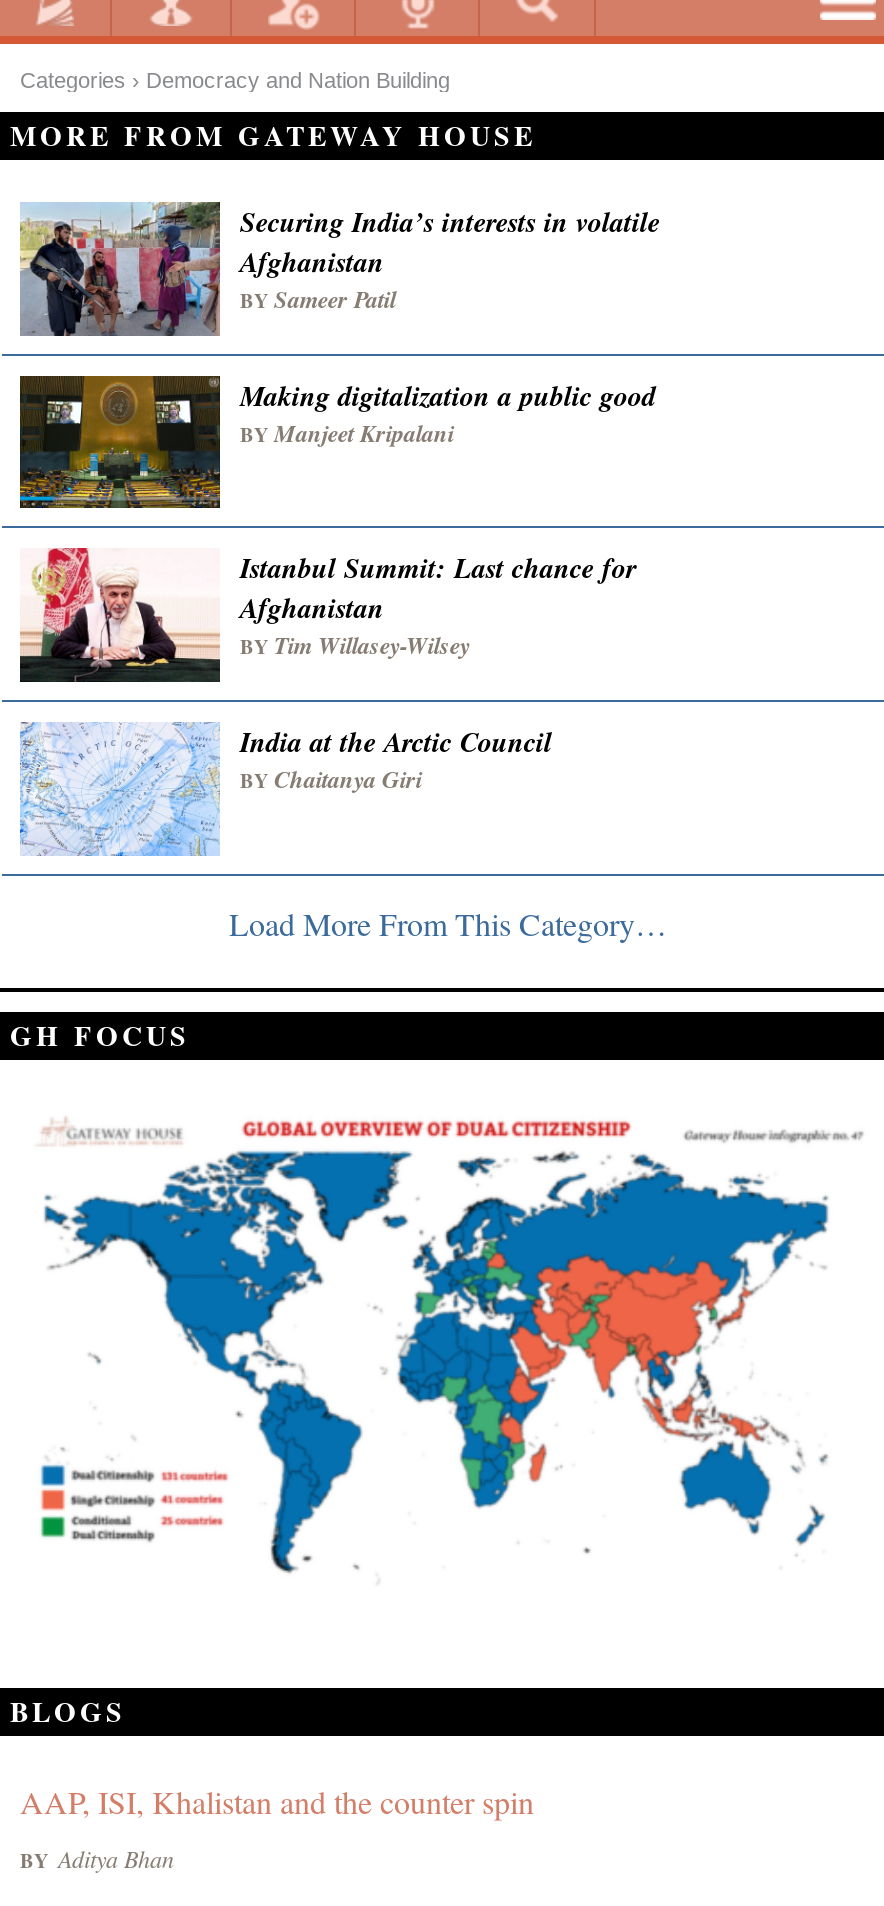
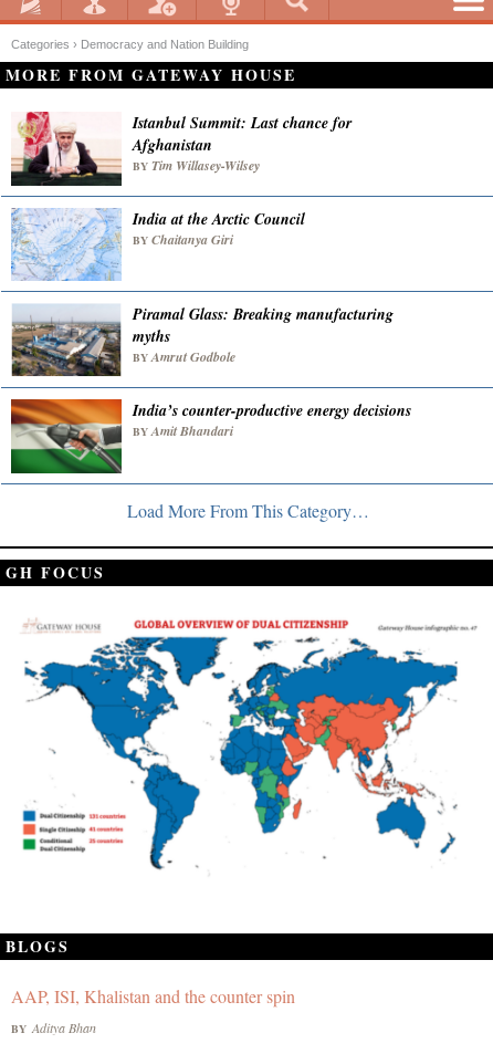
[18,200,660,449] [image] | Securing India’s interests in volatile | Afghanistan | BY Sameer Patil | Making digitalization a public good | BY Manjeet Kripalani -> none
[18,374,222,510] [image] -> none
moved [16,544,636,796] -> [9,109,352,249]: [image] | Istanbul Summit: Last chance for | Afghanistan | BY Tim Willasey-Wilsey | India at the Arctic Council | BY Chaitanya Giri
none -> [10,398,123,474] [image]
none -> [11,303,411,440] [image] | Piramal Glass: Breaking manufacturing | myths | BY Amrut Godbole | India’s counter-productive energy decisions | BY Amit Bhandari

